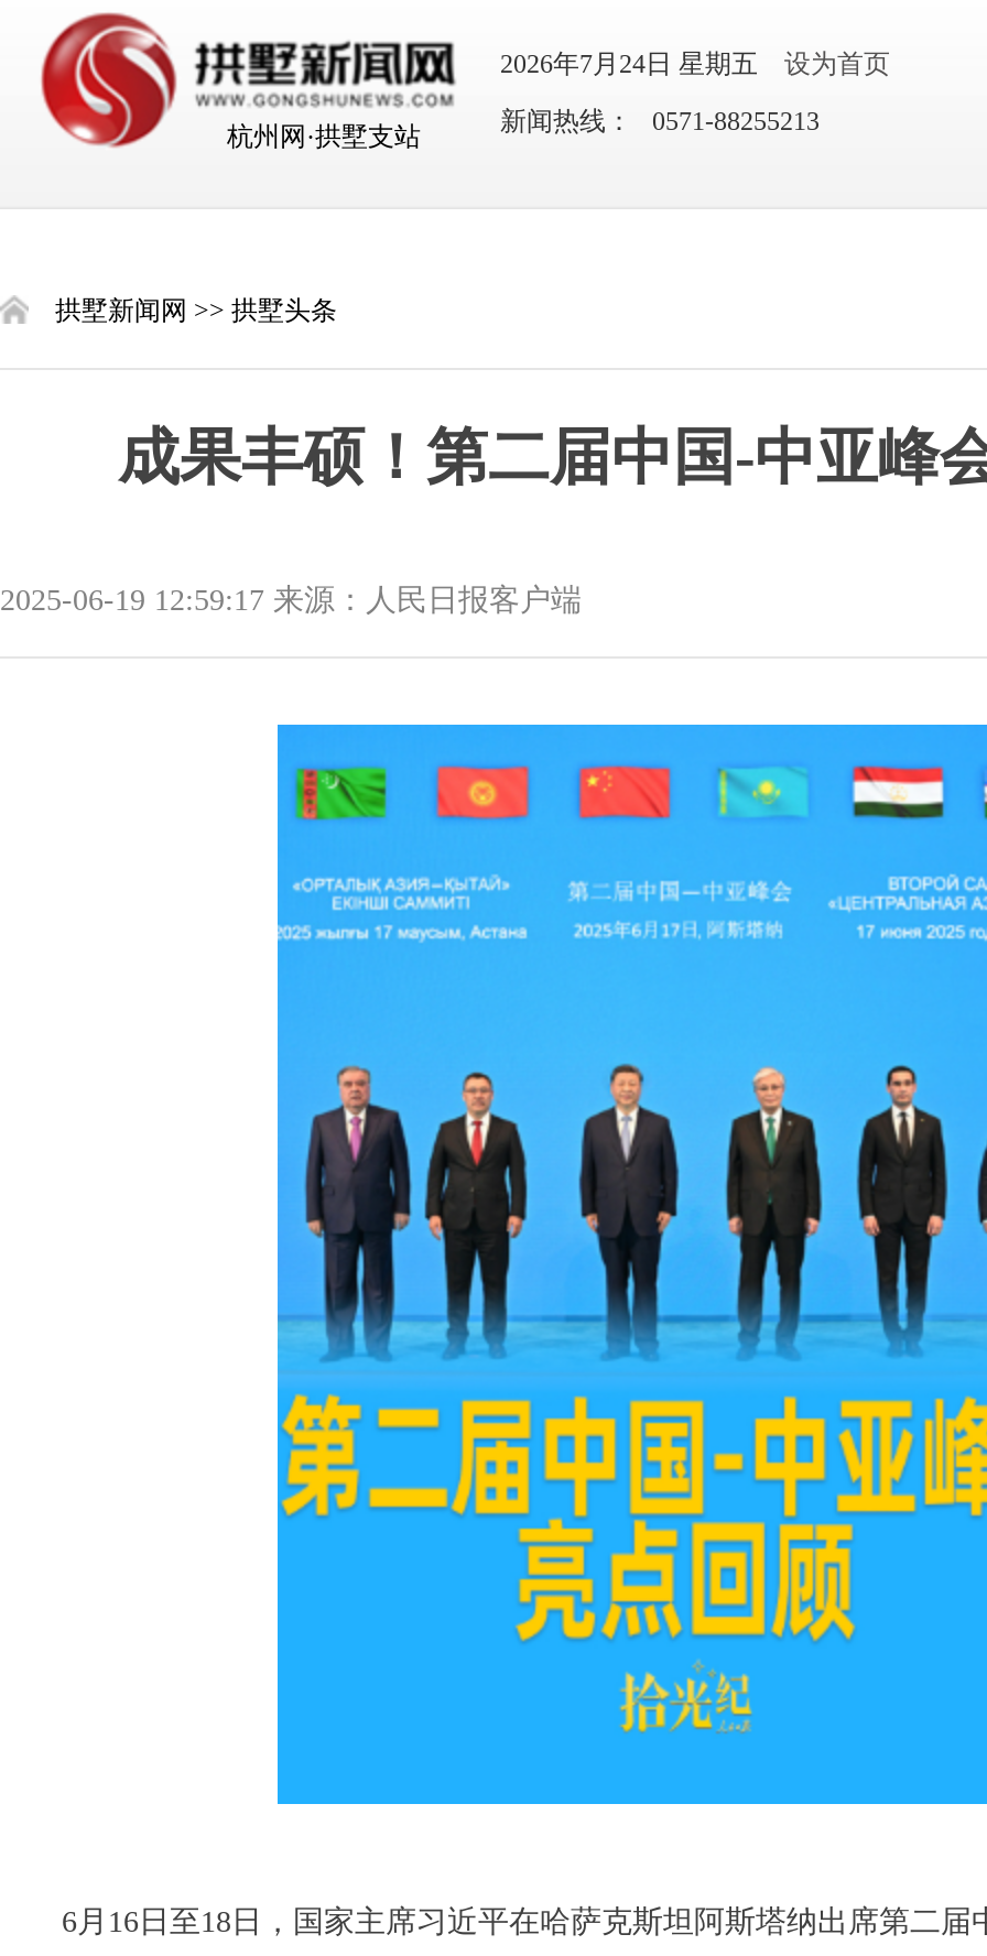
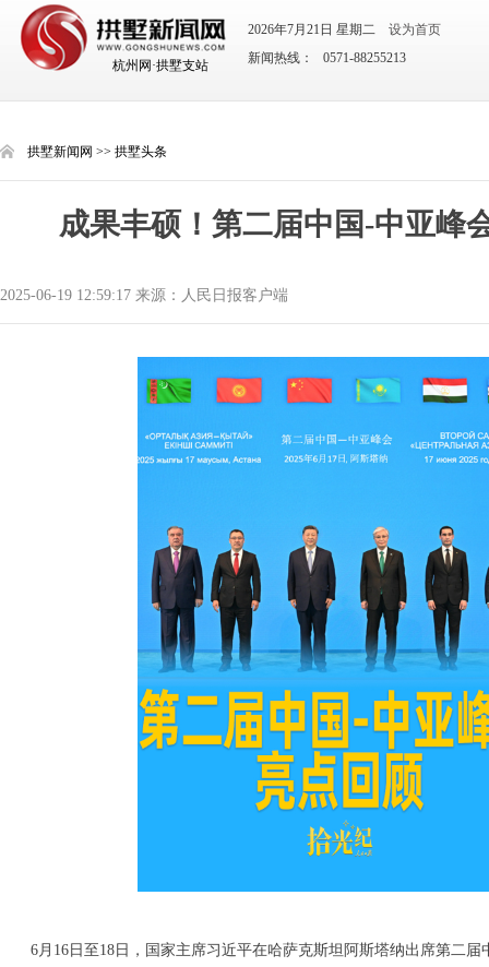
[500,48,890,79] 2026年7月24日 星期五设为首页 -> [248,22,441,37] 2026年7月21日 星期二设为首页

